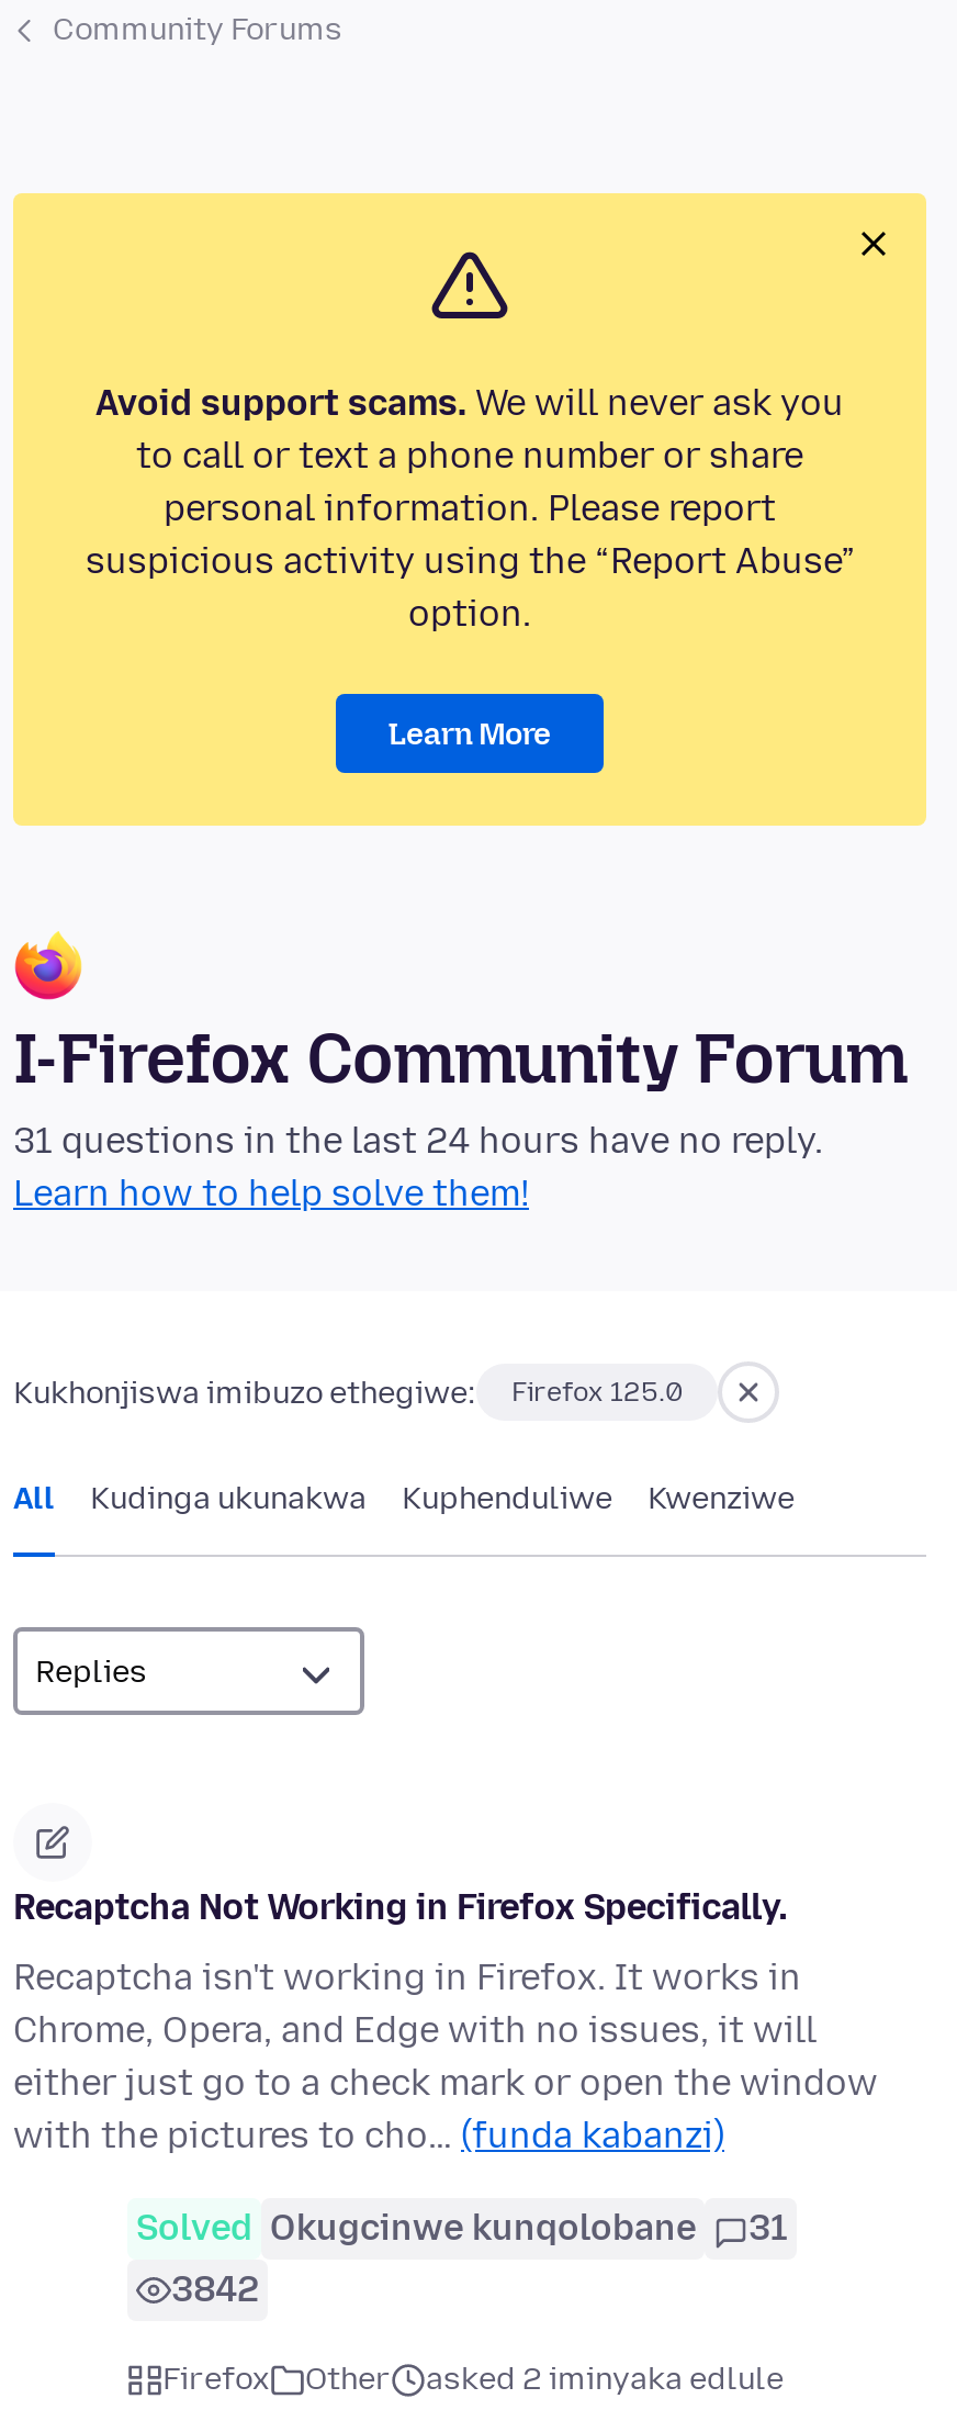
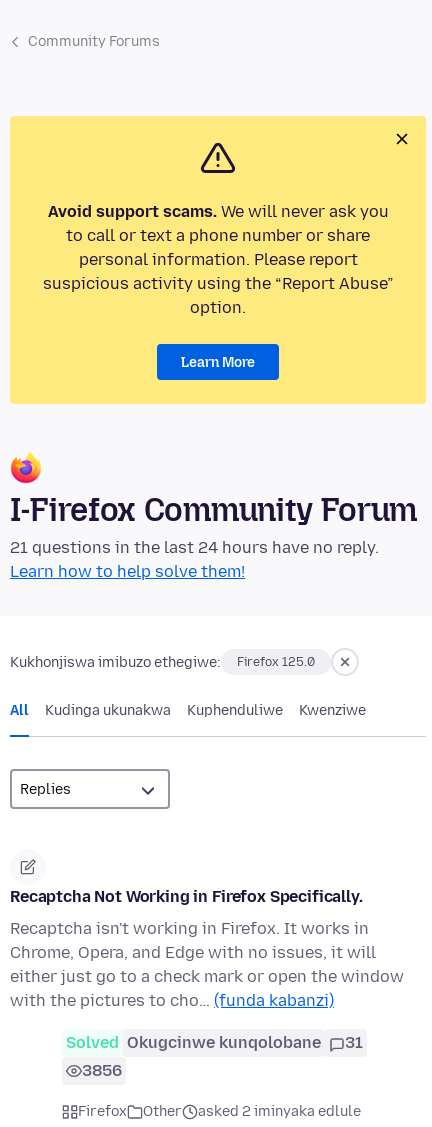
[13,1121,823,1163] 31 questions in the last 24 hours have no reply. -> [10,538,379,557] 21 questions in the last 24 hours have no reply.
[171,2269,259,2311] 3842 -> [82,1061,122,1080] 3856

